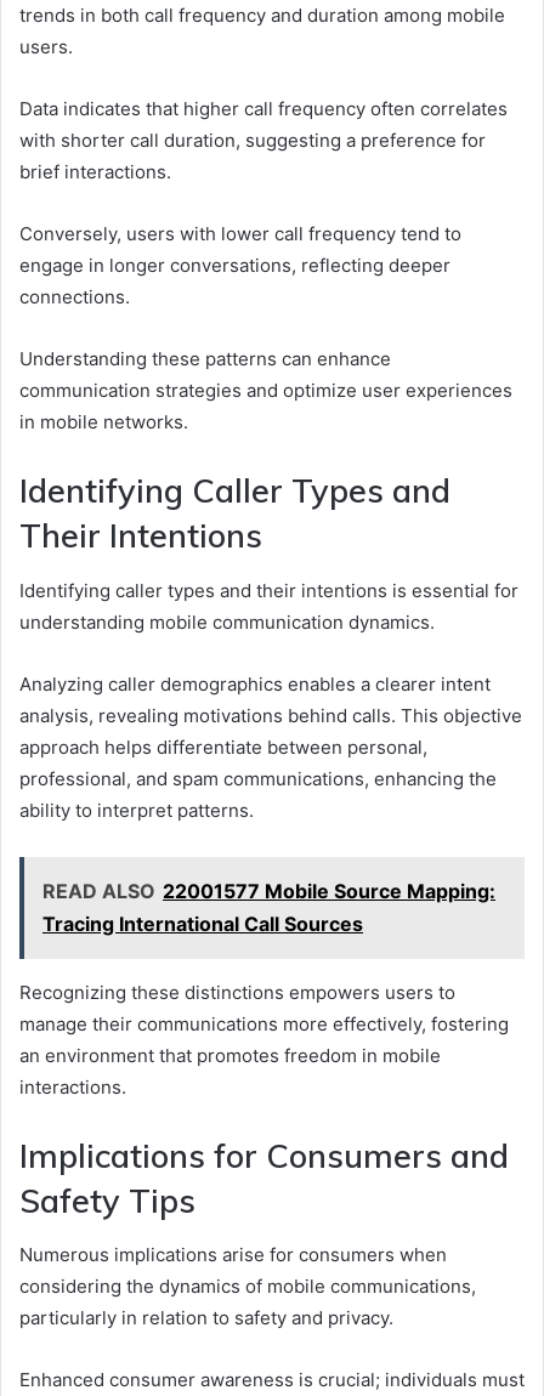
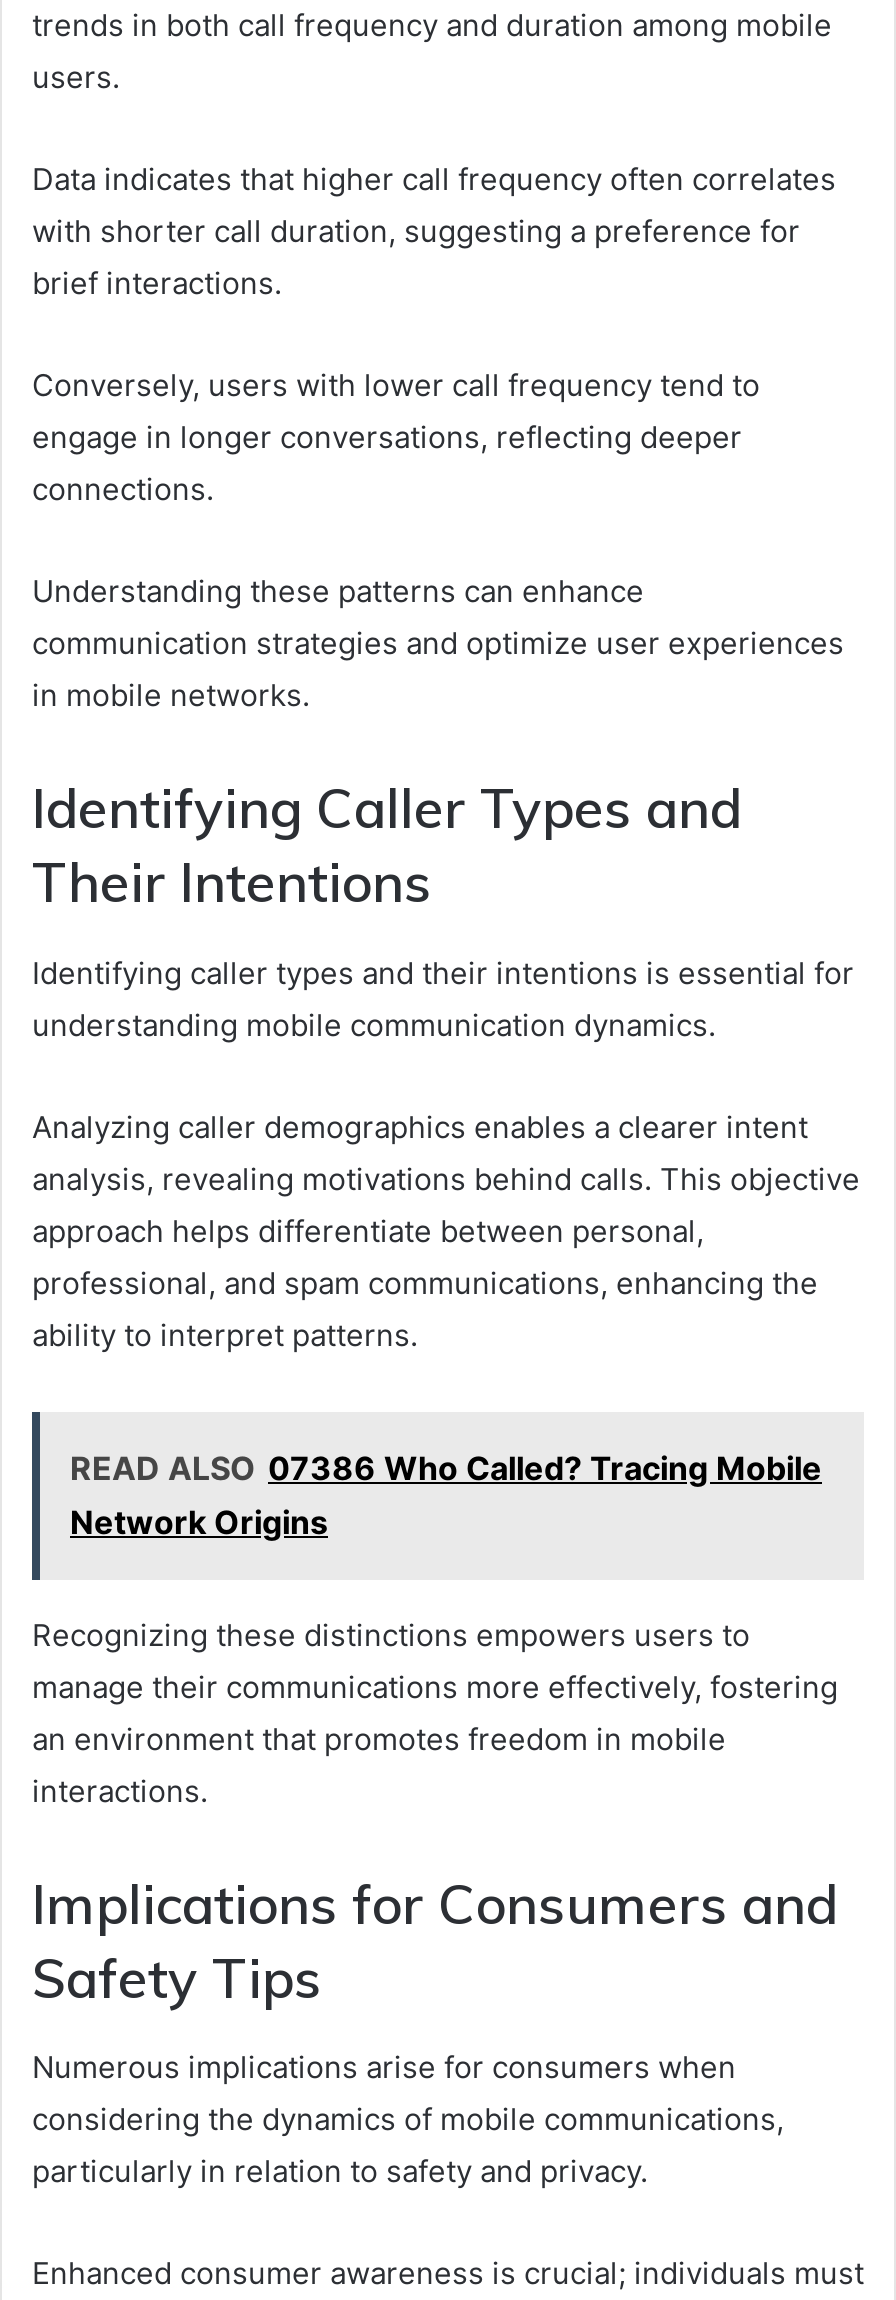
[42,879,495,936] READ ALSO 22001577 Mobile Source Mapping: | Tracing International Call Sources -> [70,1448,822,1542] READ ALSO 07386 Who Called? Tracing Mobile | Network Origins

